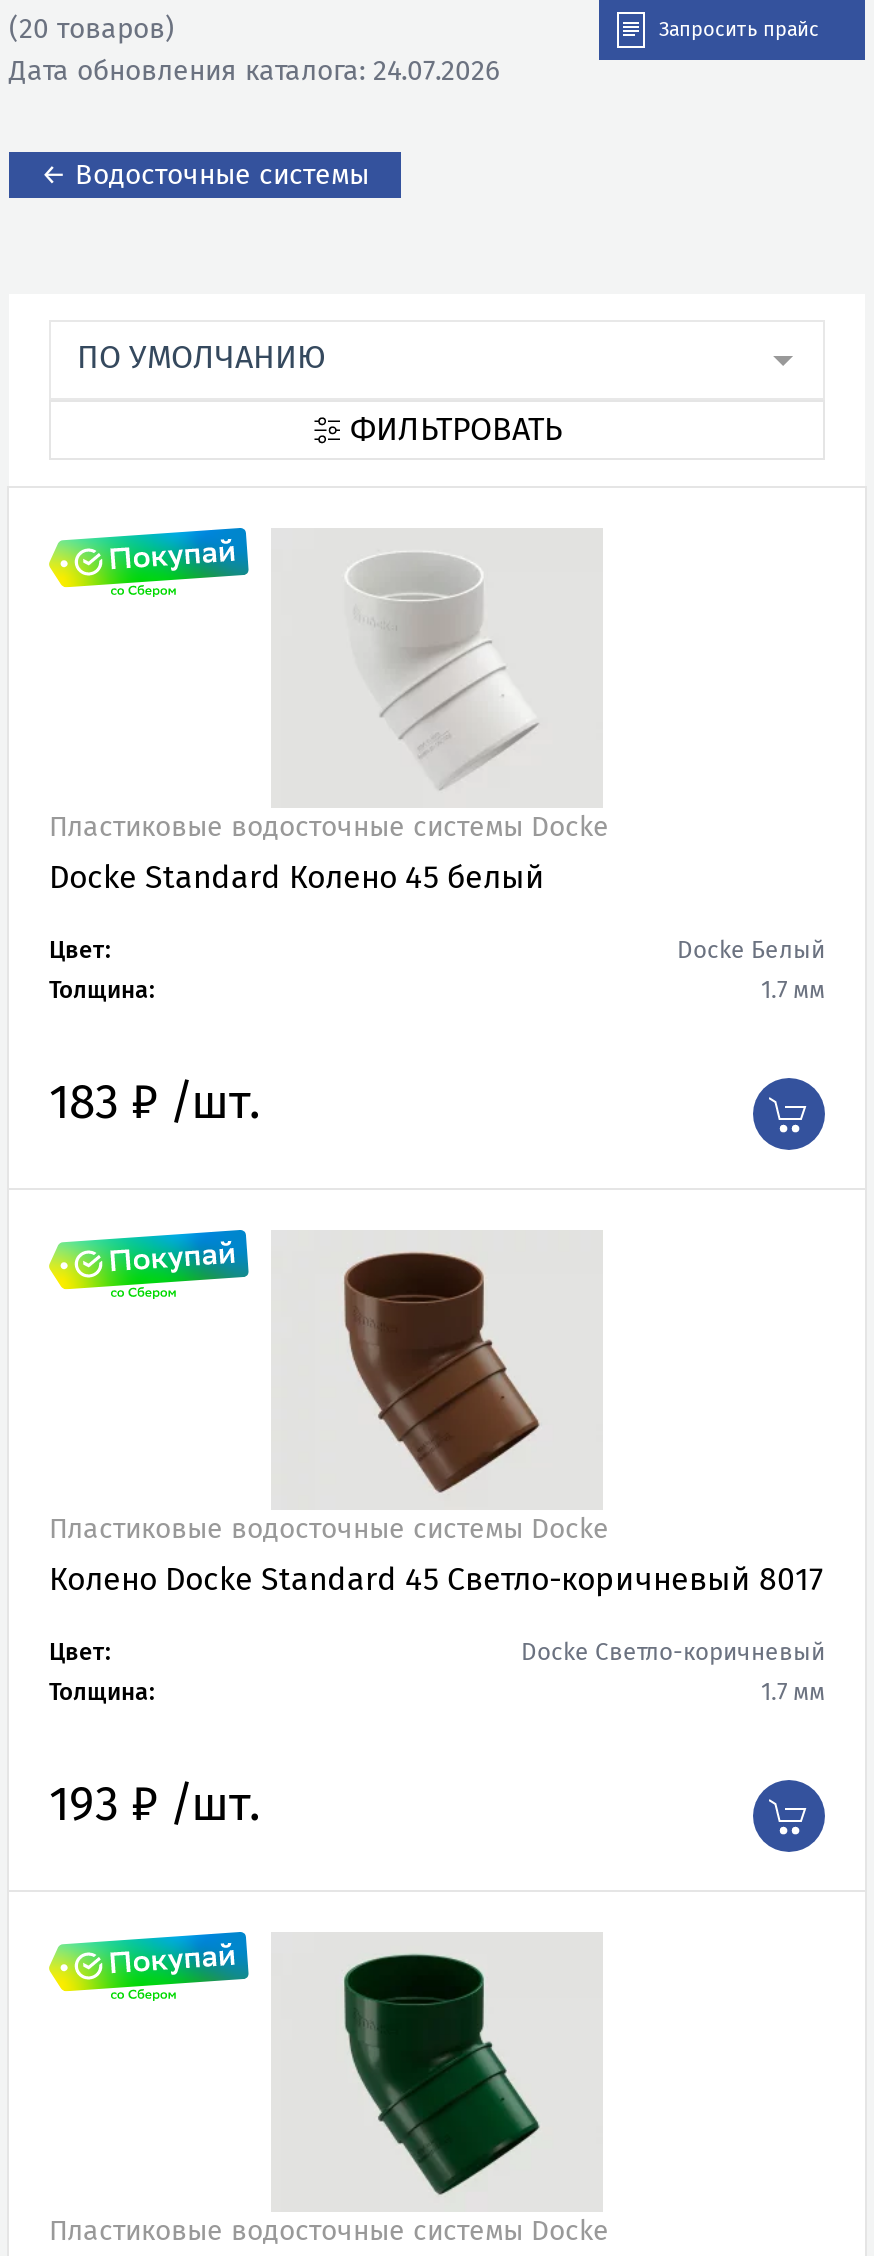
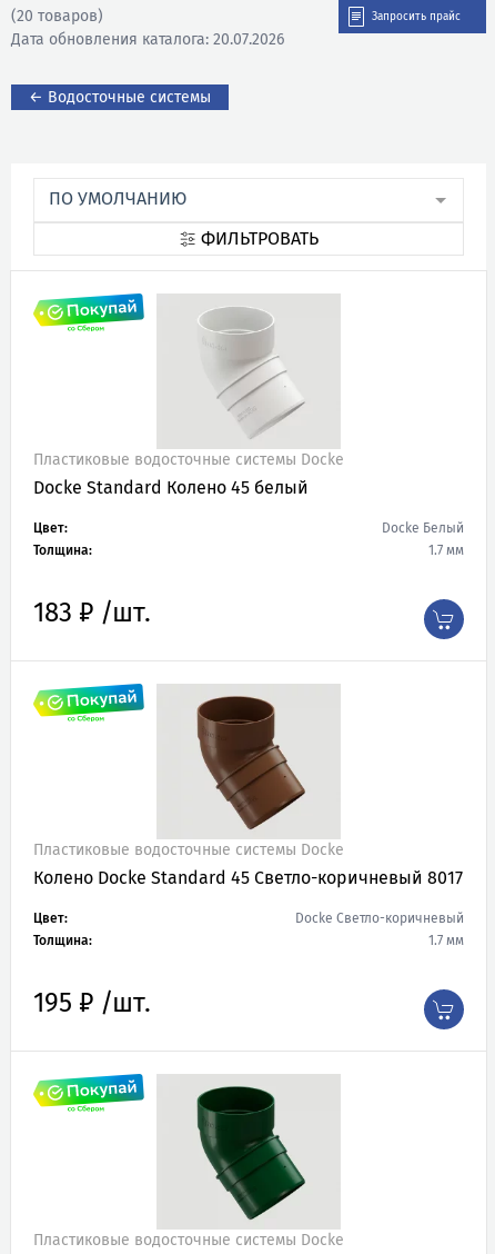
[9,54,499,88] Дата обновления каталога: 24.07.2026 -> [11,30,284,49] Дата обновления каталога: 20.07.2026
[49,1776,261,1832] 193 ₽ /шт. -> [33,987,151,1018] 195 ₽ /шт.

